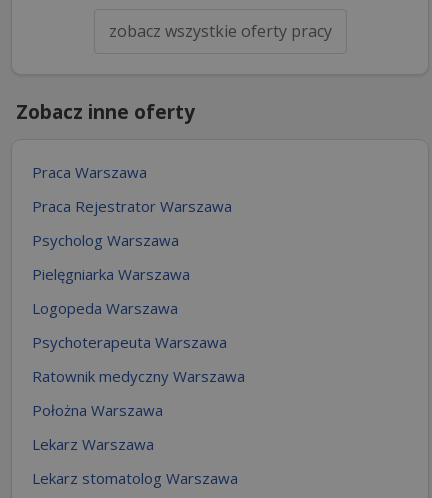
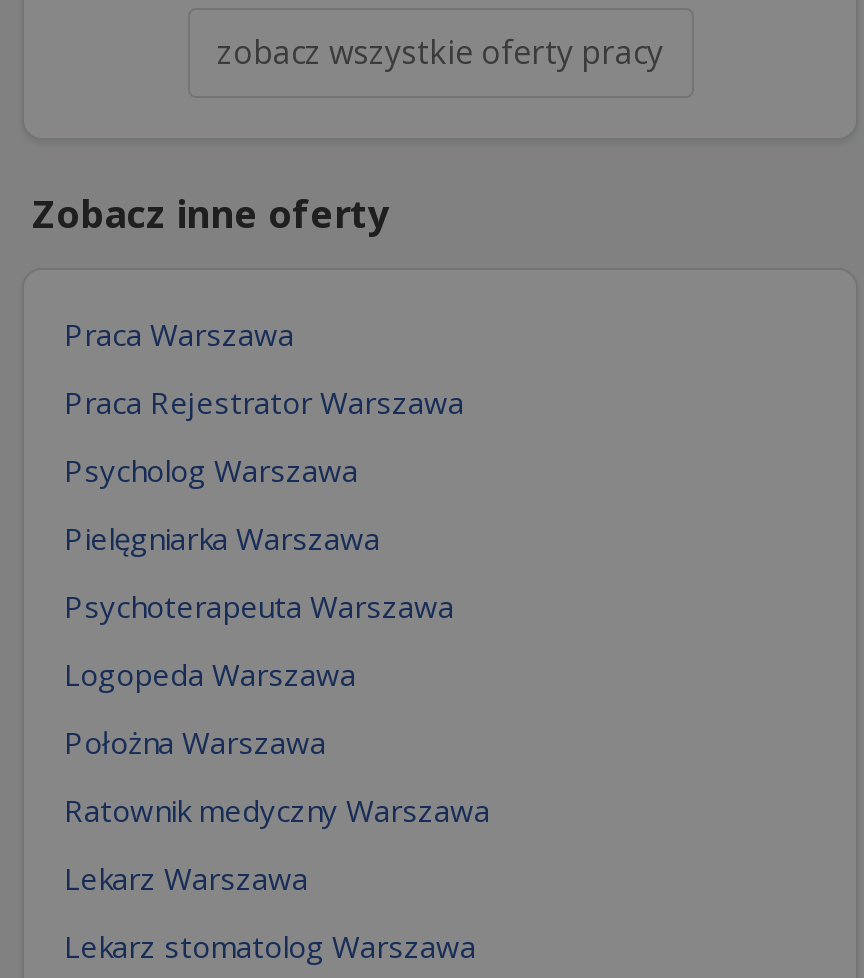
moved [32,298,178,318] -> [64,653,356,693]: Logopeda Warszawa
moved [32,332,227,352] -> [64,585,454,625]: Psychoterapeuta Warszawa
moved [32,366,245,386] -> [64,789,490,829]: Ratownik medyczny Warszawa
moved [32,400,163,420] -> [64,721,326,761]: Położna Warszawa

